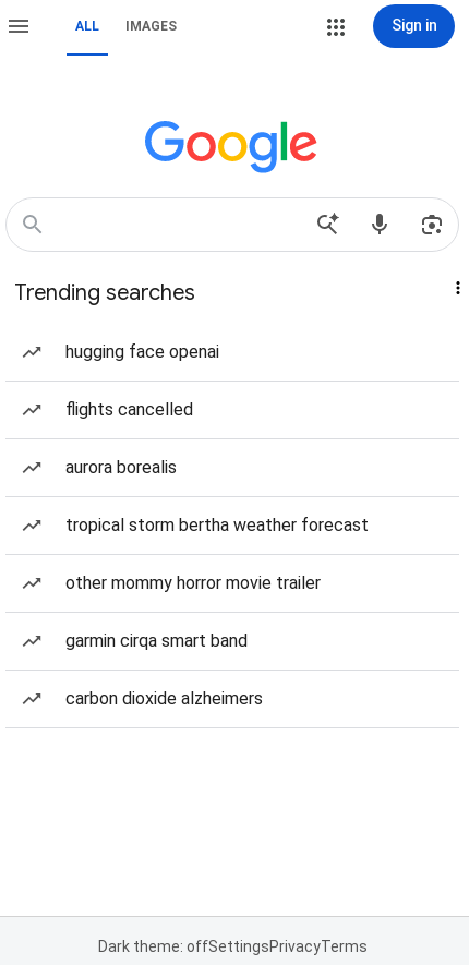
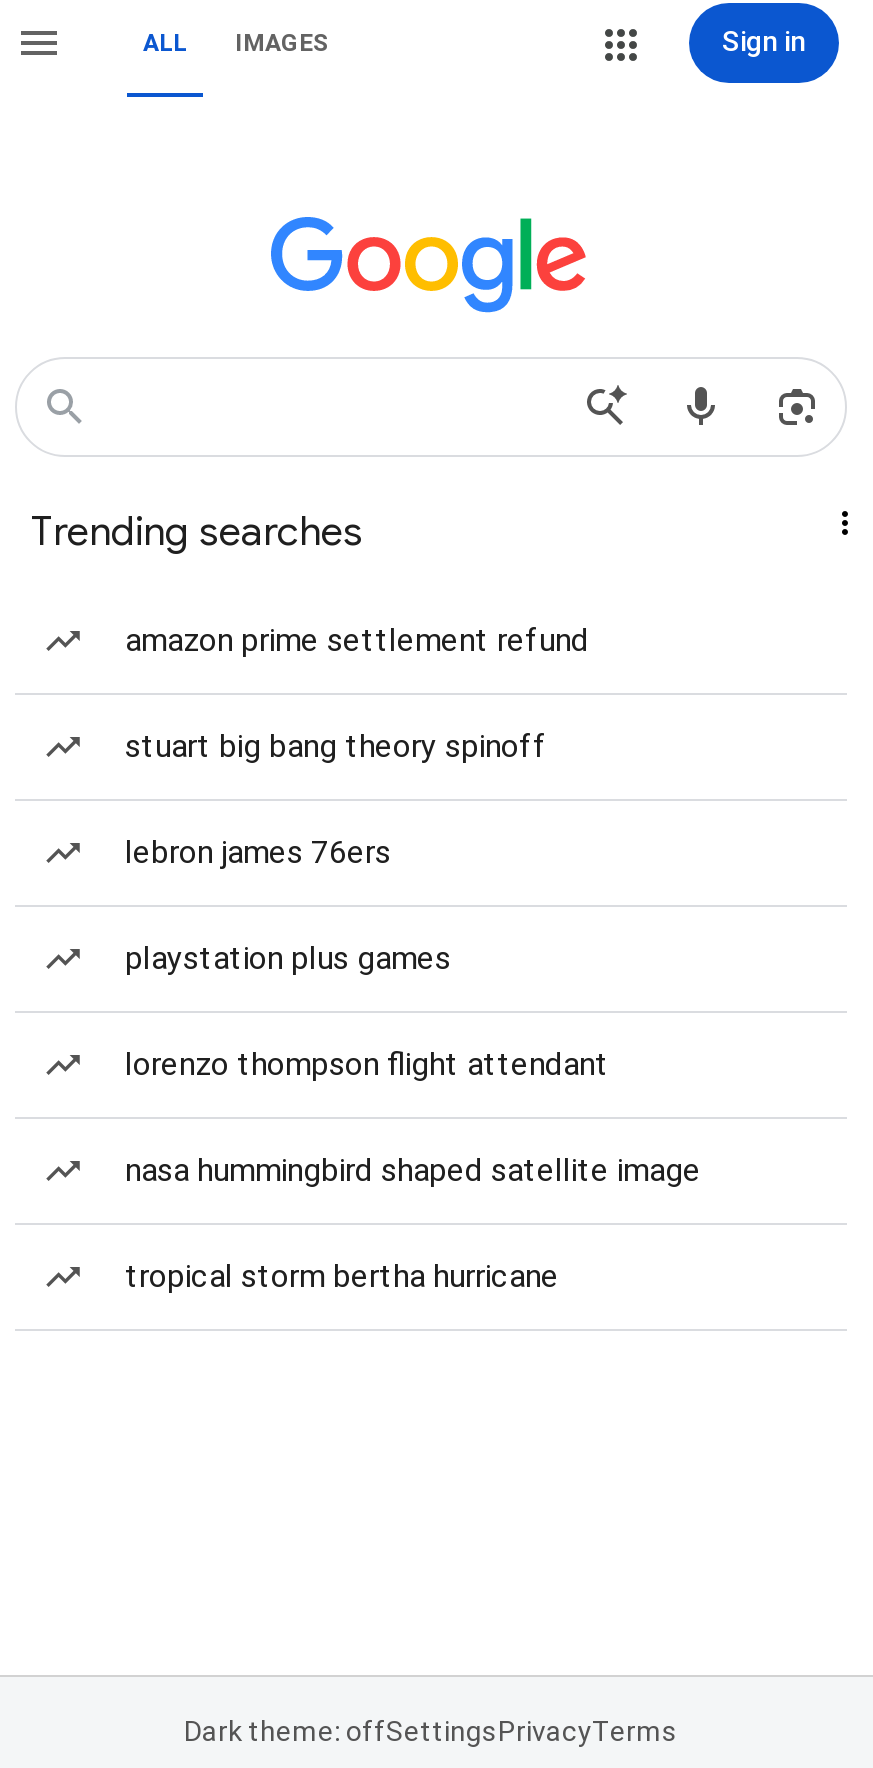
[65,341,219,362] hugging face openai -> [125,621,589,659] amazon prime settlement refund
[65,399,193,420] flights cancelled -> [125,727,547,765] stuart big bang theory spinoff
[65,457,177,478] aurora borealis -> [125,833,391,871] lebron james 76ers
[65,515,369,535] tropical storm bertha weather forecast -> [125,939,451,977] playstation plus games
[65,572,321,593] other mommy horror movie trailer -> [125,1045,609,1083] lorenzo thompson flight attendant
[65,630,248,651] garmin cirqa smart band -> [125,1151,701,1189] nasa hummingbird shaped satellite image
[65,688,263,709] carbon dioxide alzheimers -> [125,1257,559,1295] tropical storm bertha hurricane

